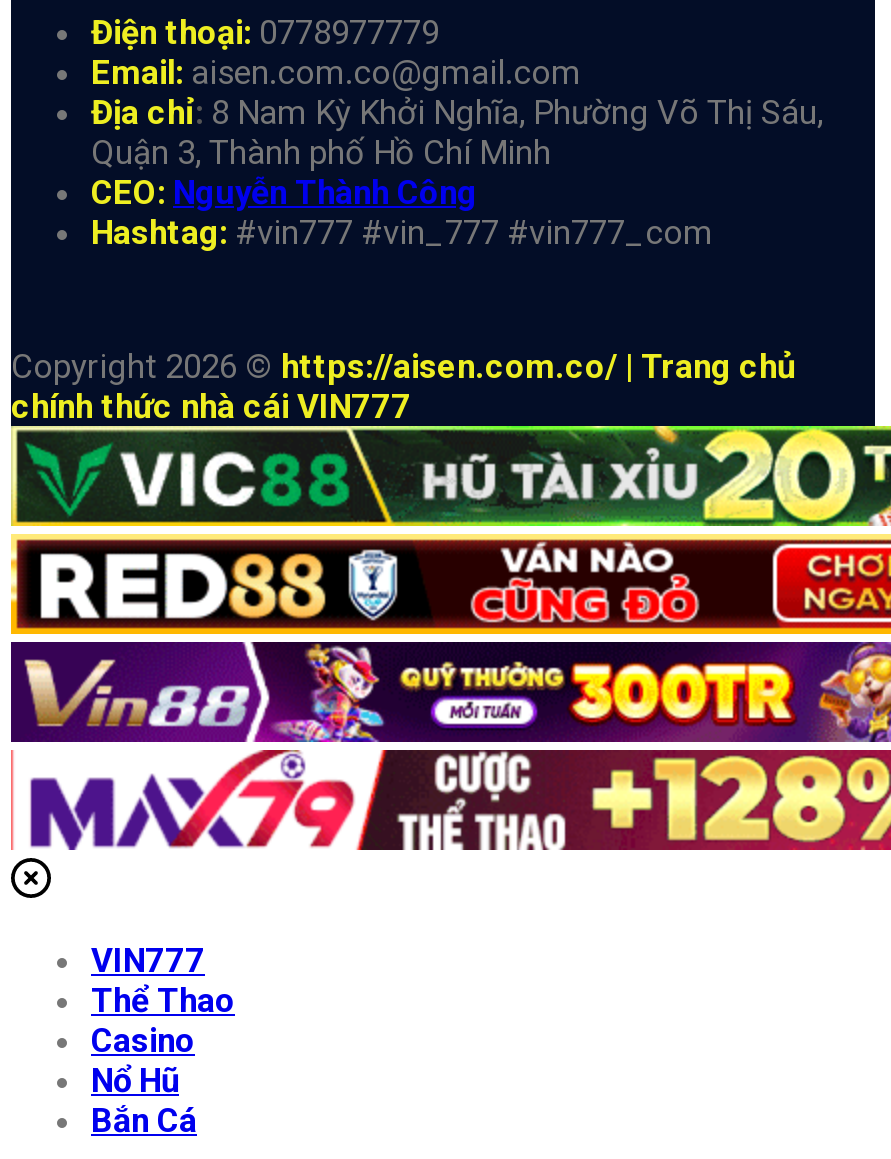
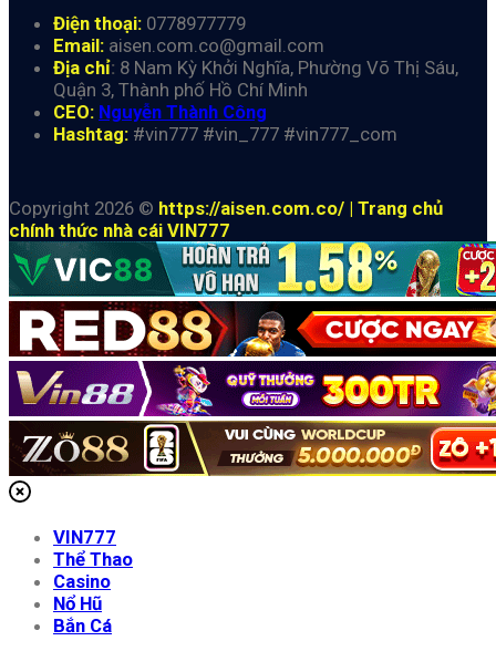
[9,424,885,852] [image] -> [8,240,493,477] [image]

